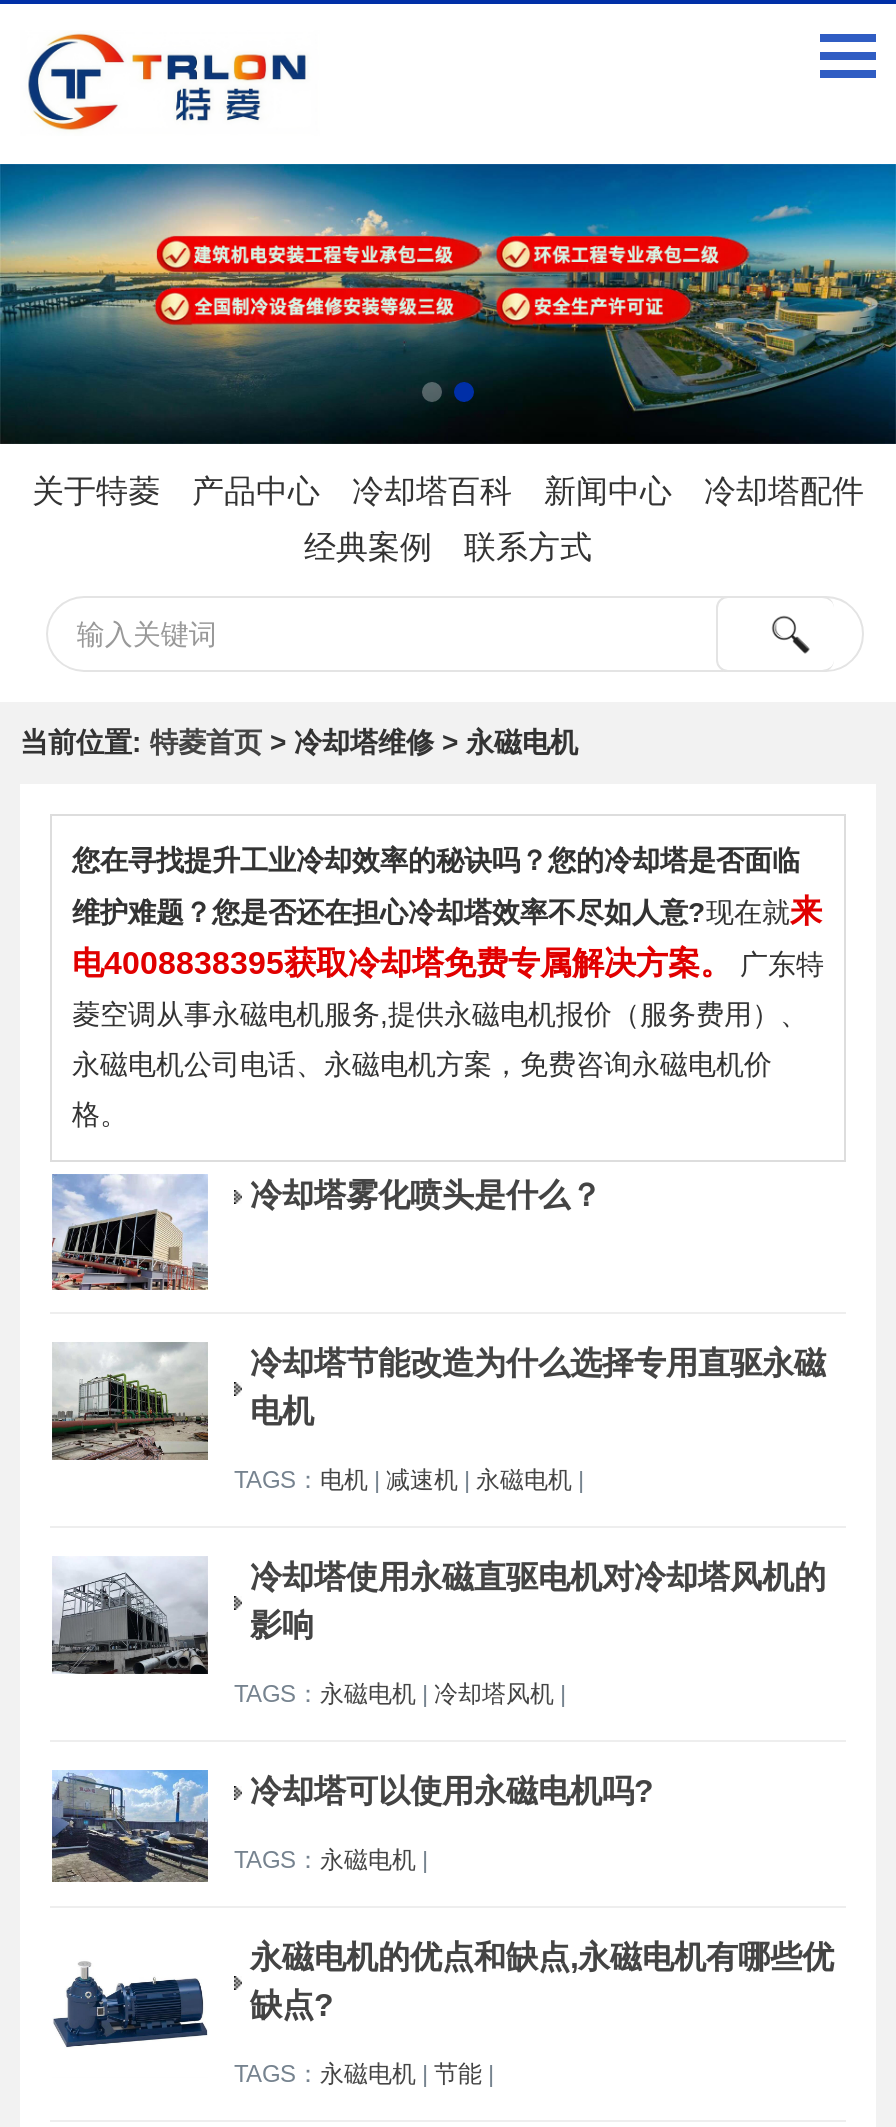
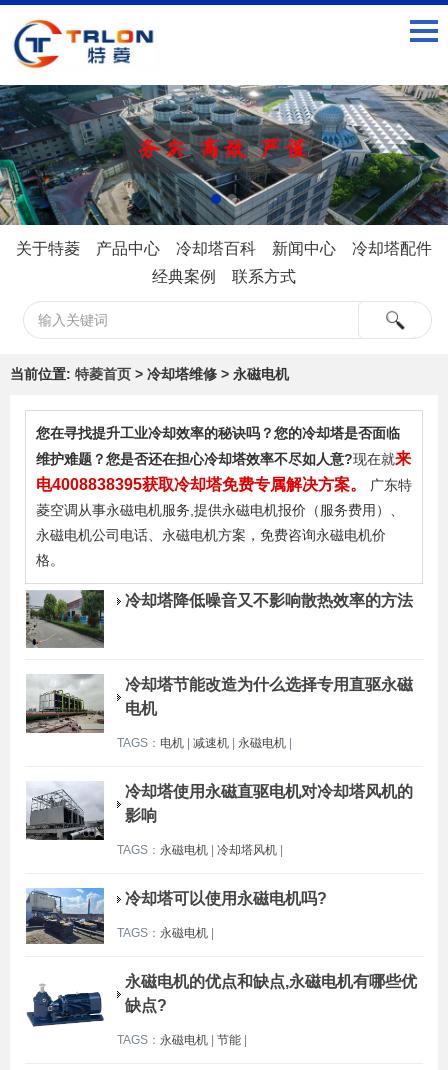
[6,162,890,446] [image] -> [3,84,445,226] [image]
[52,1174,602,1288] [image] | 冷却塔雾化喷头是什么？ -> [25,589,413,648] [image] | 冷却塔降低噪音又不影响散热效率的方法

